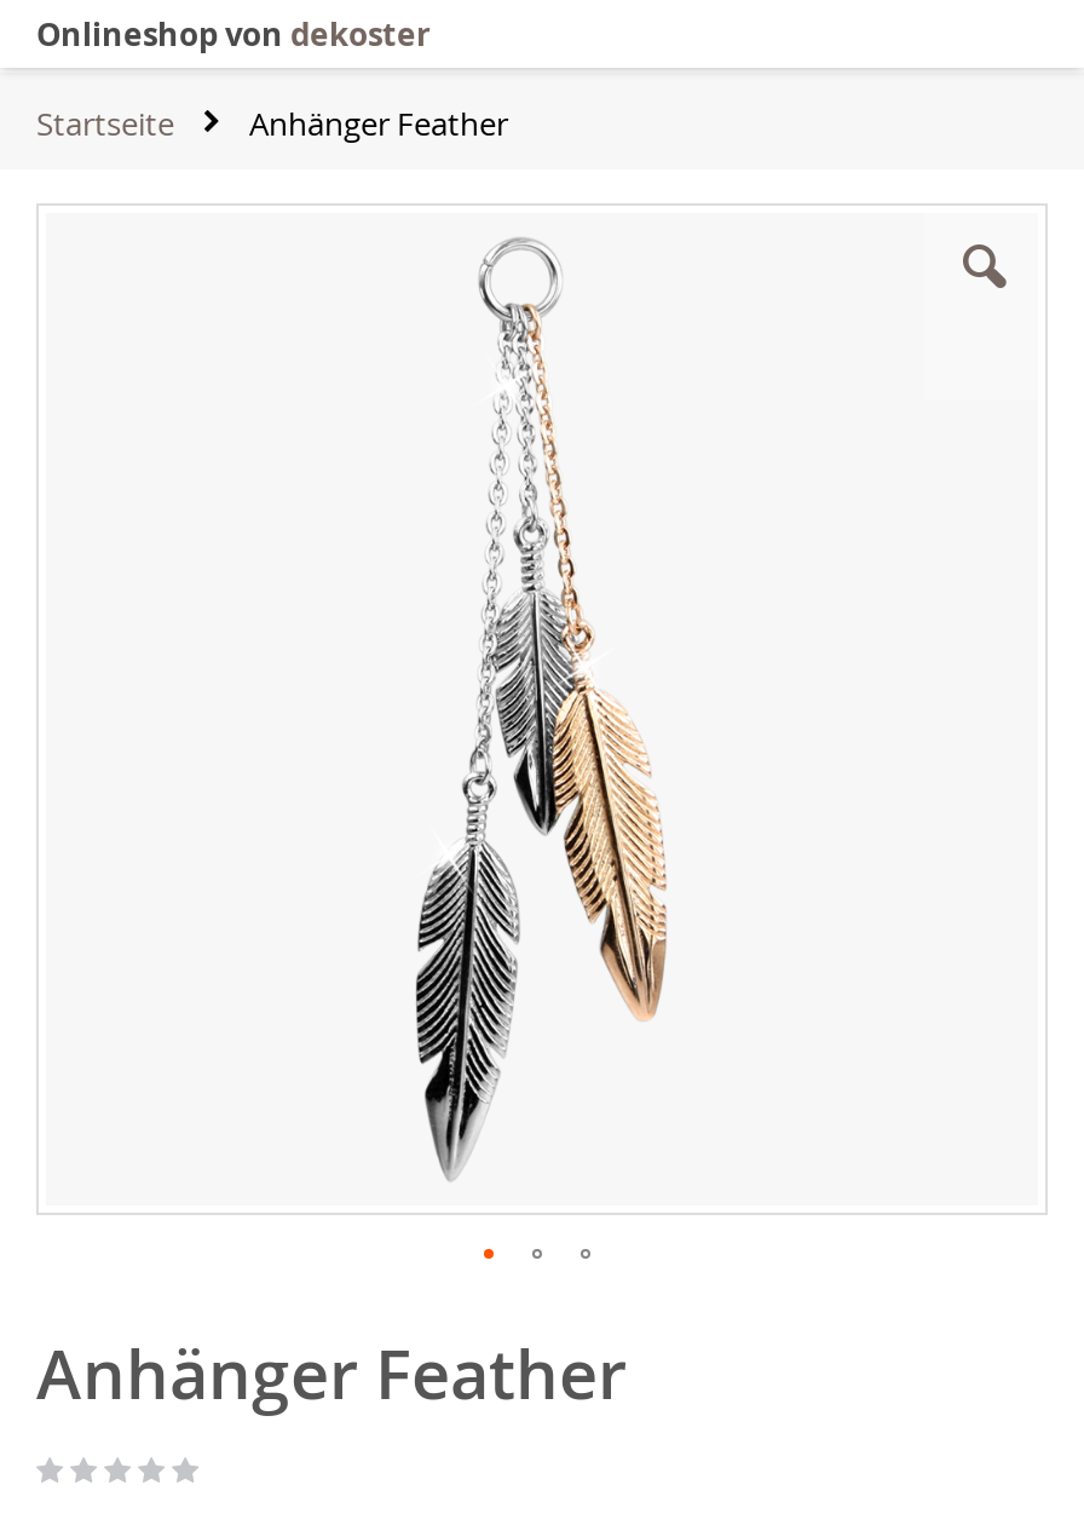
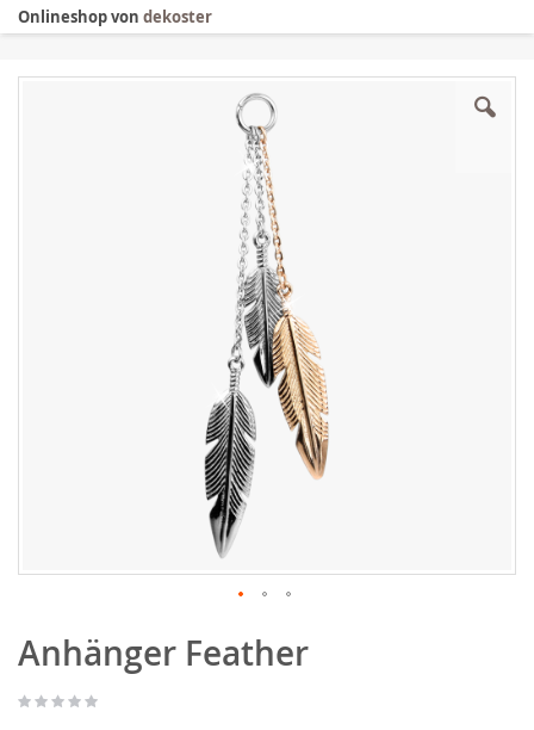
[36,100,508,144] Startseite | Anhänger Feather -> none

